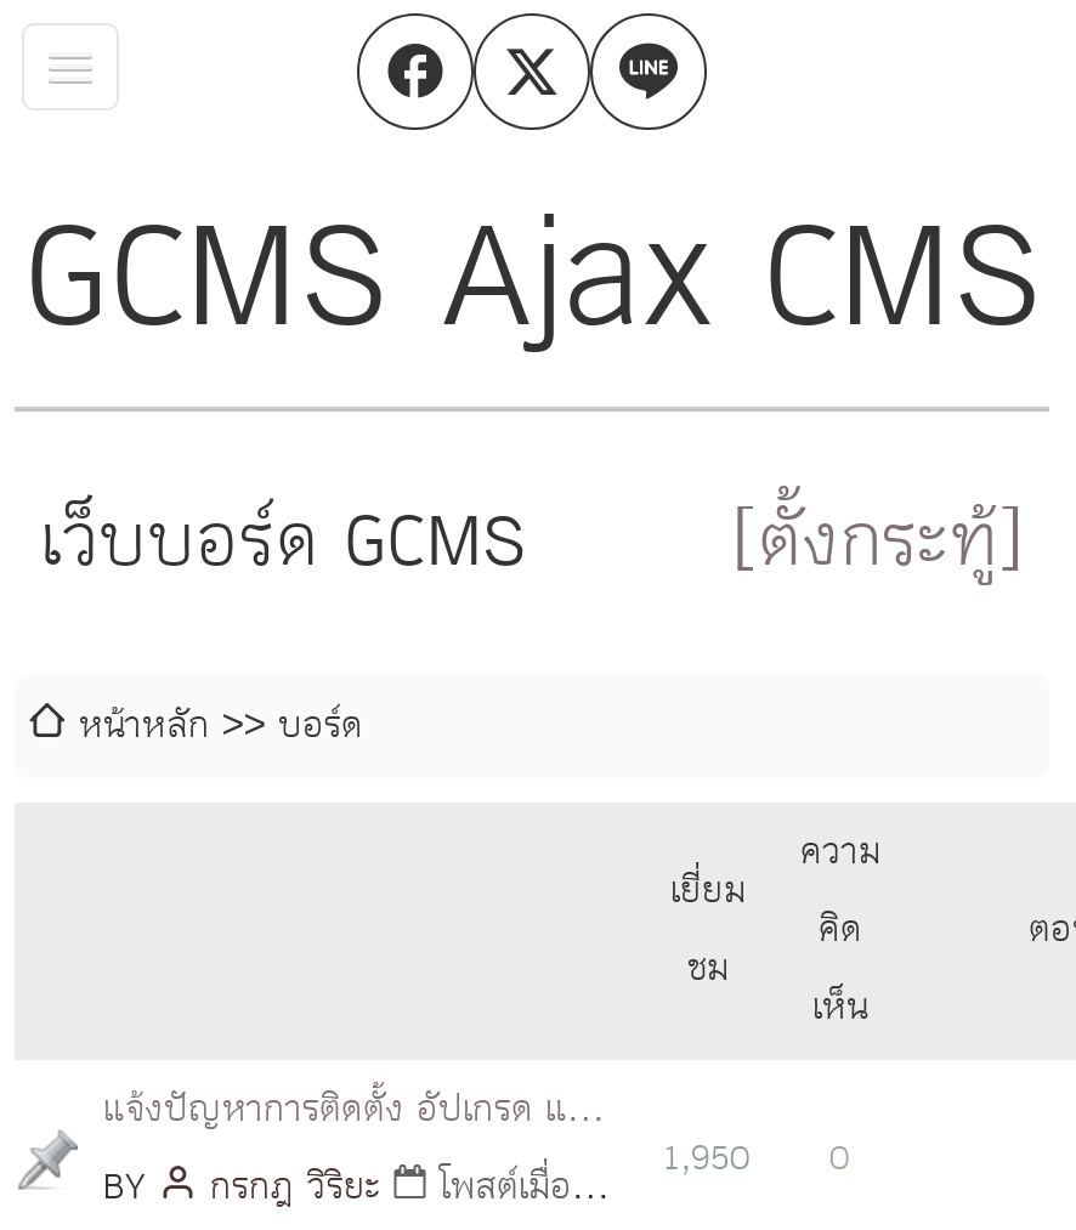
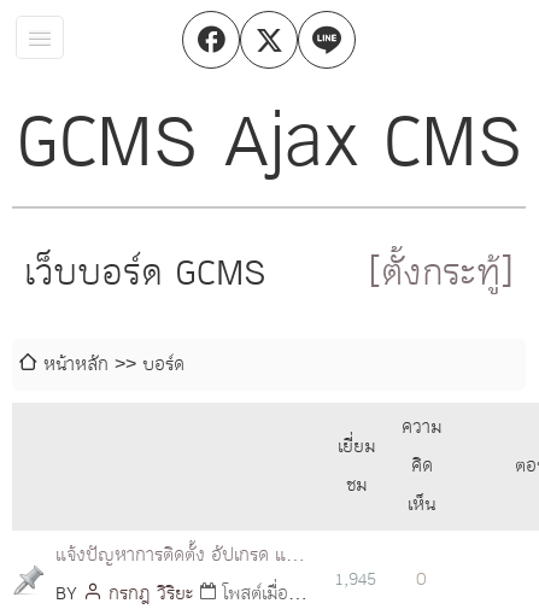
[664,1128,751,1189] 1,950 -> [335,564,376,594] 1,945

